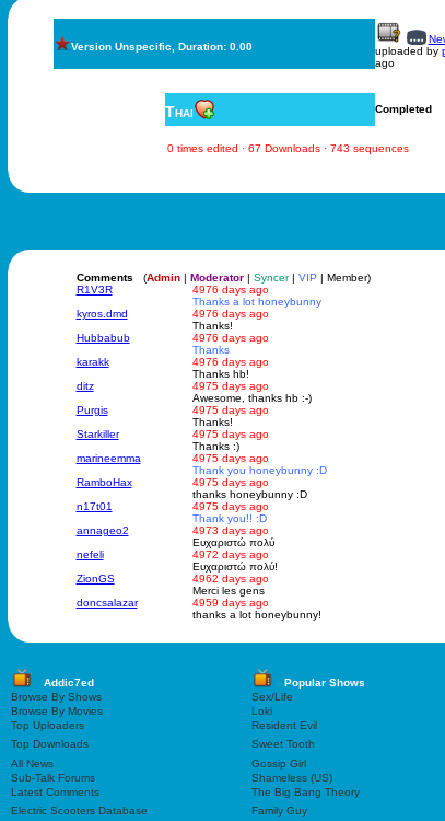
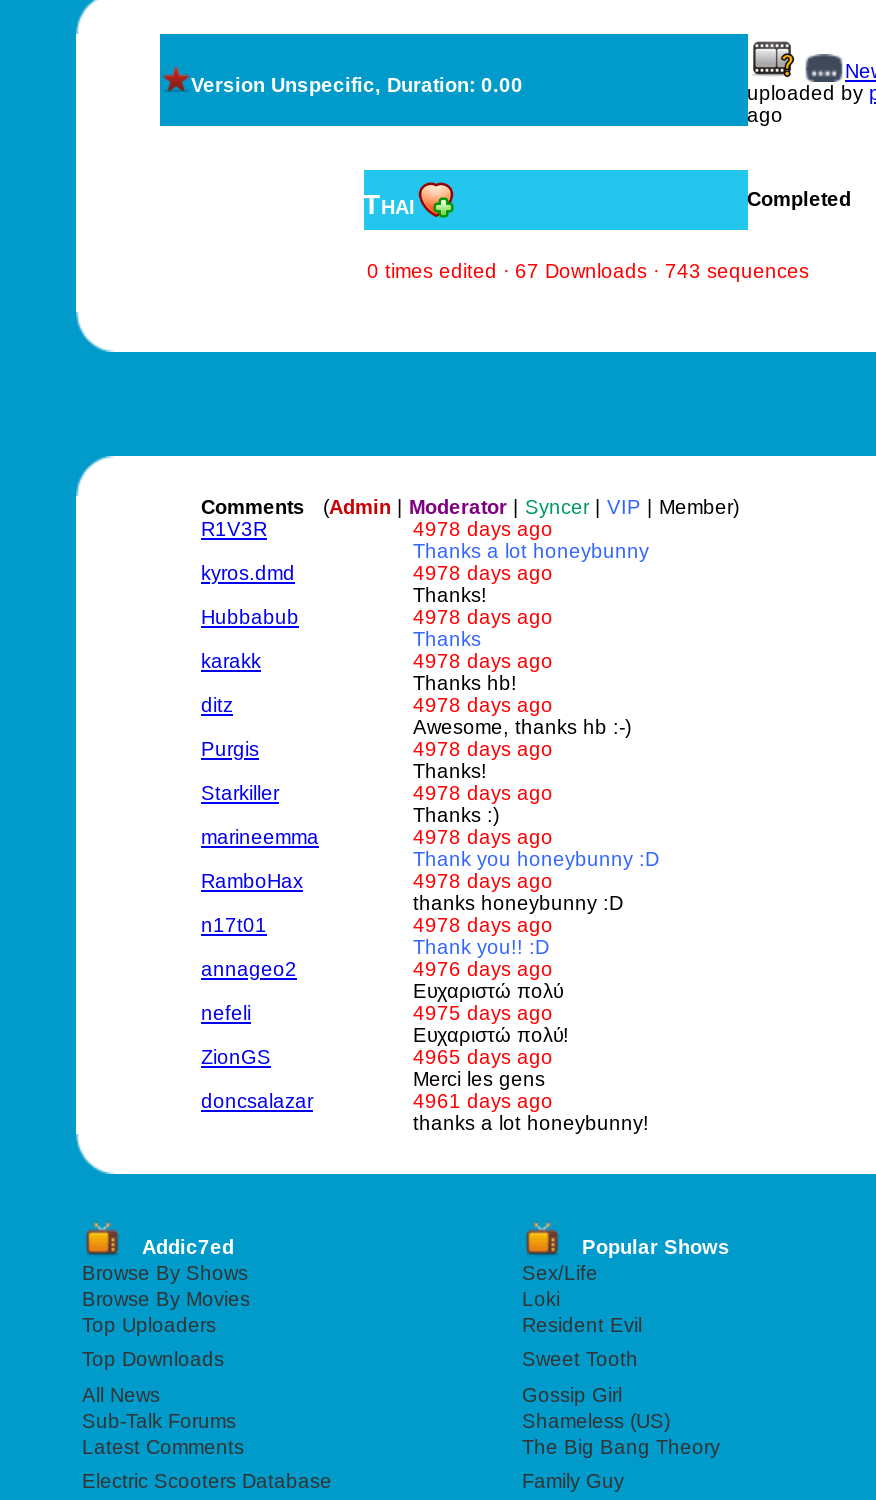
[192,284,268,296] 4976 days ago -> [413,518,553,540] 4978 days ago
[192,308,268,320] 4976 days ago -> [413,562,553,584] 4978 days ago
[192,332,268,344] 4976 days ago -> [413,606,553,628] 4978 days ago
[192,356,268,368] 4976 days ago -> [413,650,553,672] 4978 days ago
[192,380,268,392] 4975 days ago -> [413,694,553,716] 4978 days ago
[192,404,268,416] 4975 days ago -> [413,738,553,760] 4978 days ago
[192,428,268,440] 4975 days ago -> [413,782,553,804] 4978 days ago
[192,452,268,464] 4975 days ago -> [413,826,553,848] 4978 days ago
[192,476,268,488] 4975 days ago -> [413,870,553,892] 4978 days ago
[192,500,268,512] 4975 days ago -> [413,914,553,936] 4978 days ago
[192,524,268,536] 4973 days ago -> [413,958,553,980] 4976 days ago
[192,548,268,560] 4972 days ago -> [413,1002,553,1024] 4975 days ago
[192,573,268,585] 4962 days ago -> [413,1046,553,1068] 4965 days ago
[192,597,268,609] 4959 days ago -> [413,1090,553,1112] 4961 days ago

